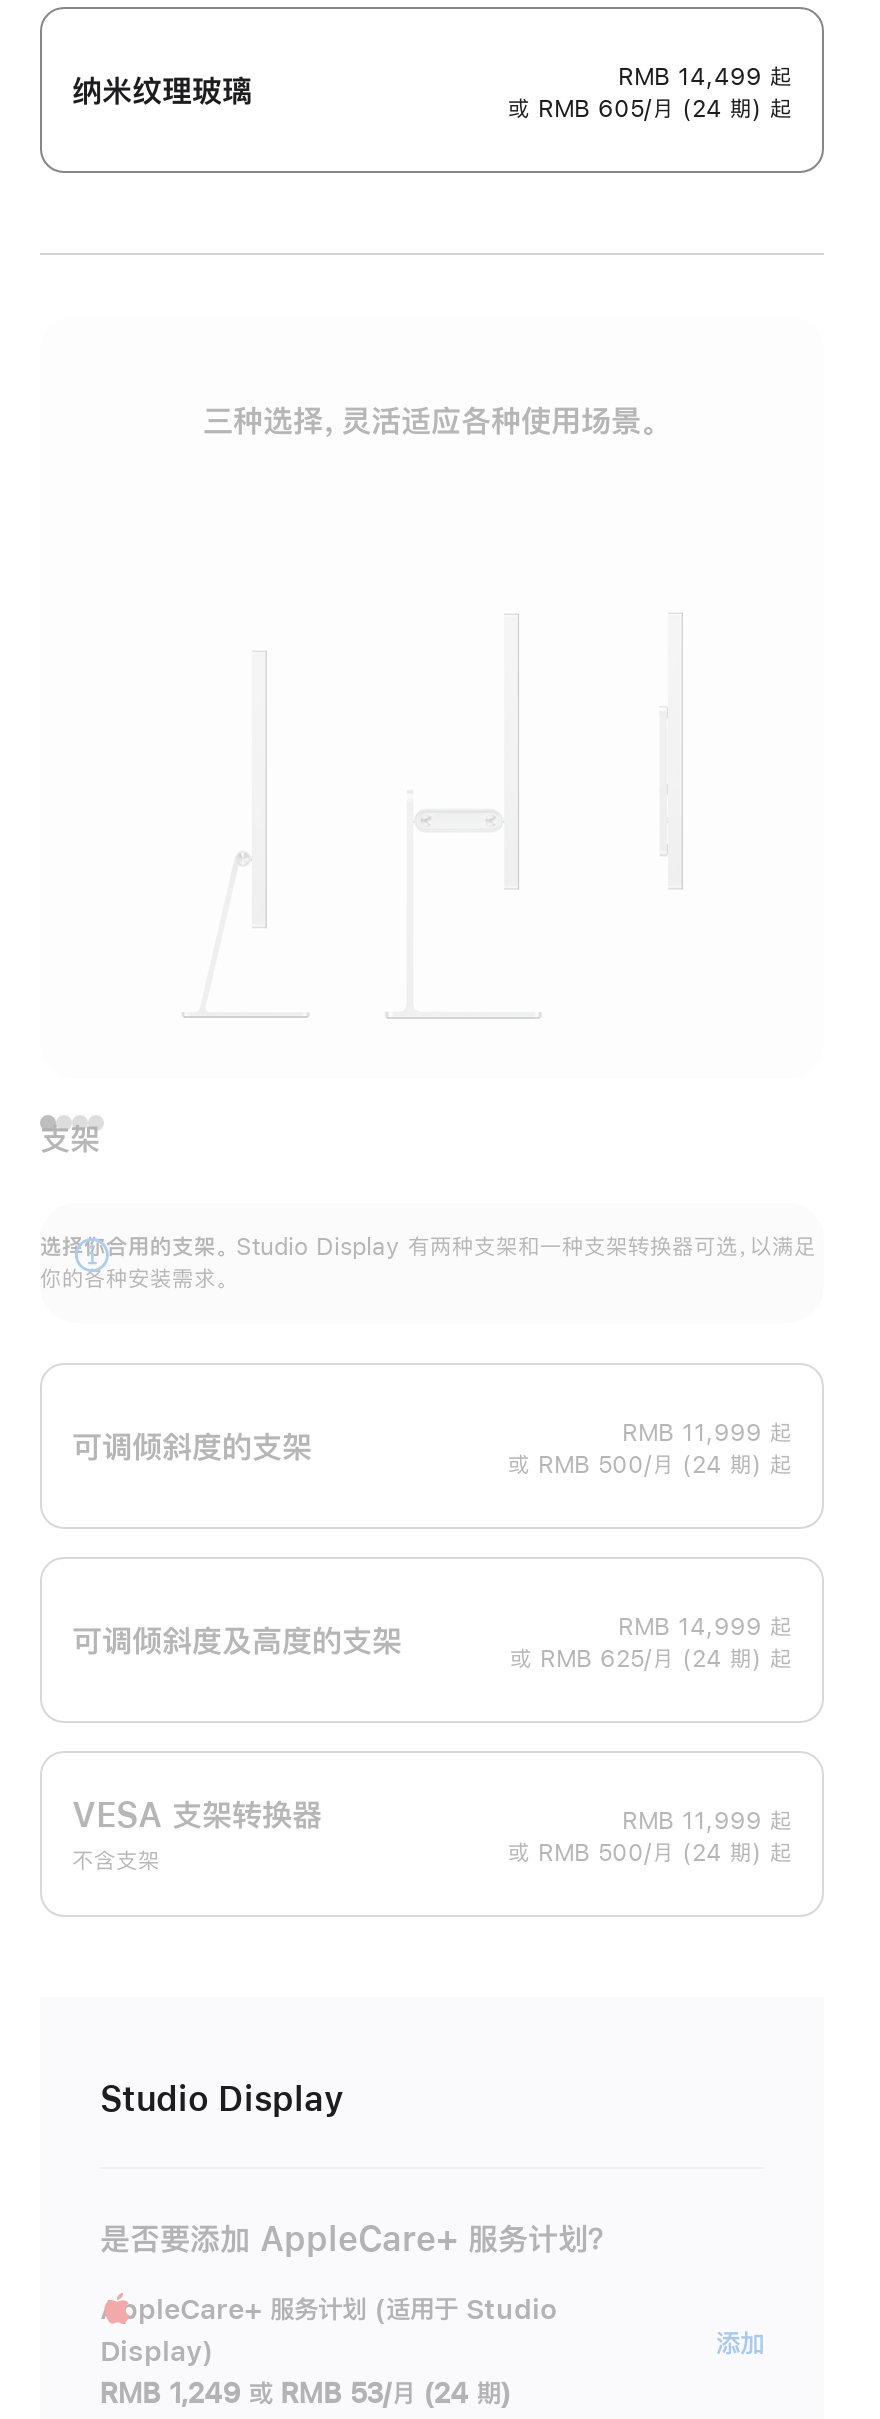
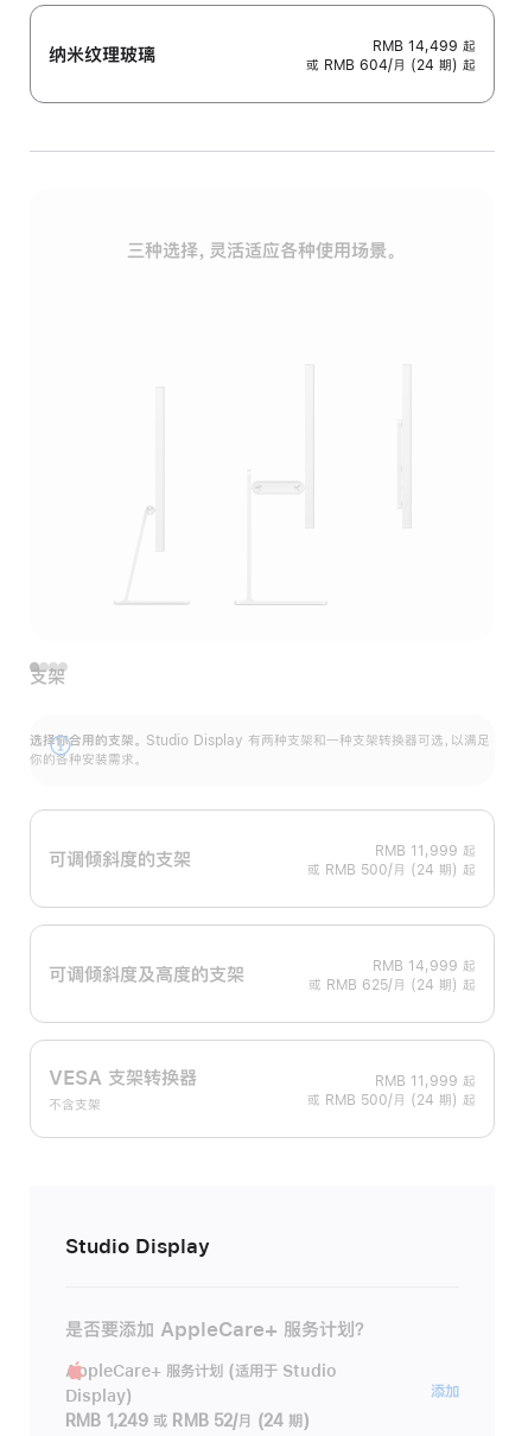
[508,97,792,121] 或 RMB 605/月 (24 期) 起 -> [306,58,476,73] 或 RMB 604/月 (24 期) 起
[100,2380,511,2408] RMB 1,249 或 RMB 53/月 (24 期) -> [65,1413,309,1429] RMB 1,249 或 RMB 52/月 (24 期)

